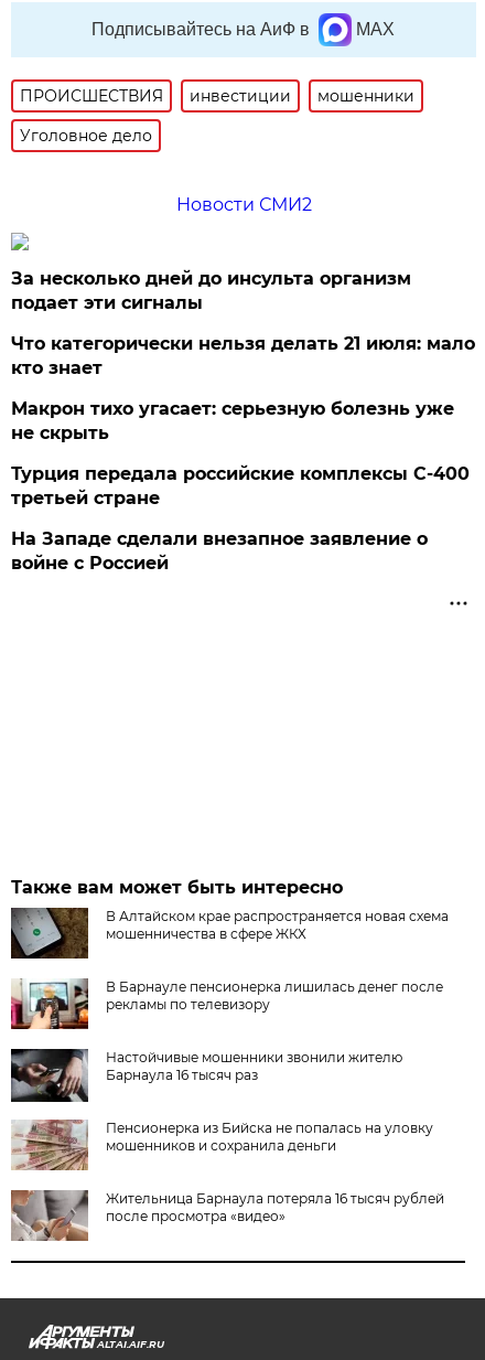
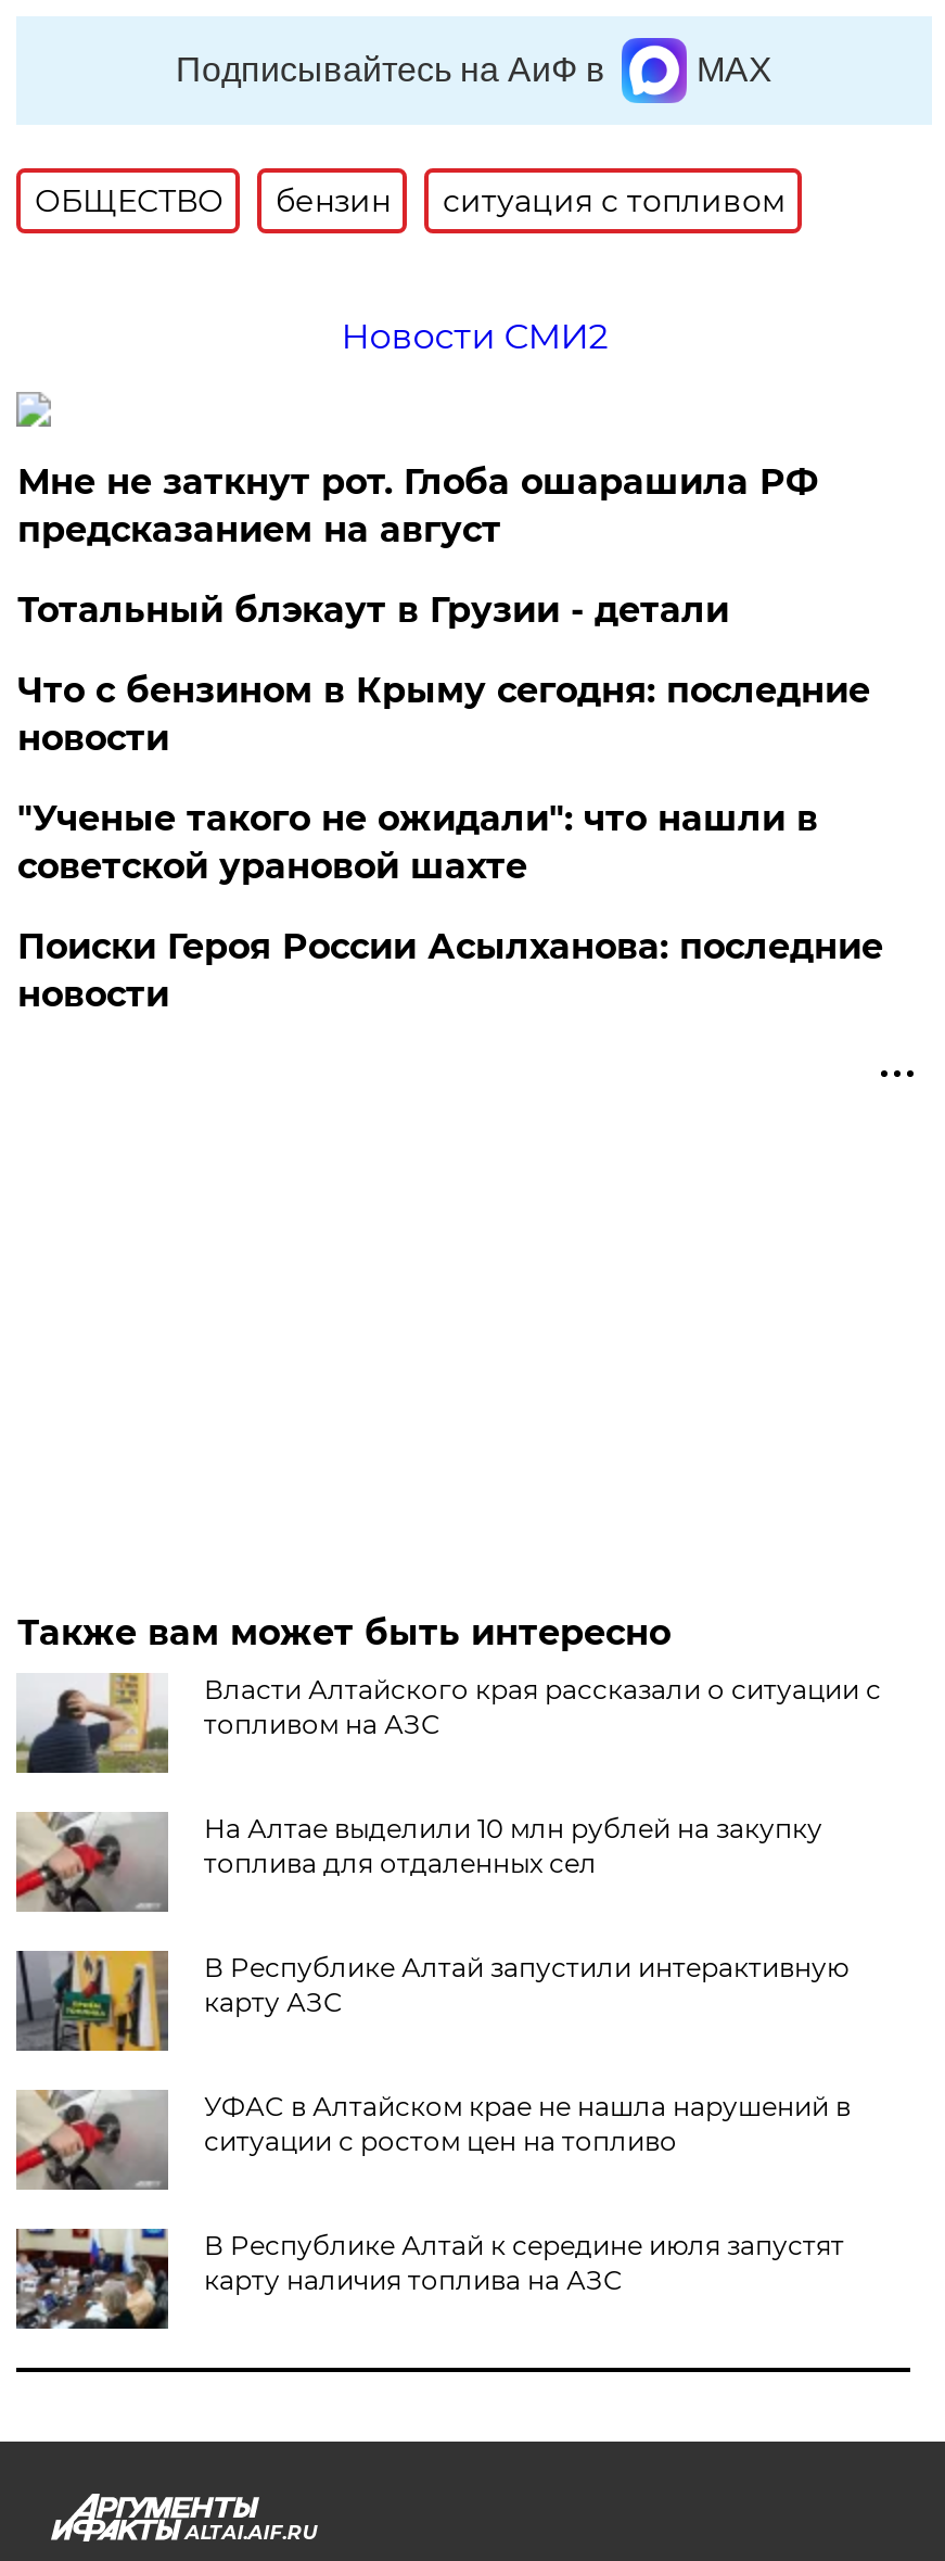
[20,86,415,146] ПРОИСШЕСТВИЯ | инвестиции | мошенники | Уголовное дело -> [35,181,785,220] ОБЩЕСТВО | бензин | ситуация с топливом
[11,268,412,313] За несколько дней до инсульта организм | подает эти сигналы -> [17,461,818,550] Мне не заткнут рот. Глоба ошарашила РФ | предсказанием на август
[11,333,476,378] Что категорически нельзя делать 21 июля: мало | кто знает -> [17,589,729,631] Тотальный блэкаут в Грузии - детали
[11,398,455,443] Макрон тихо угасает: серьезную болезнь уже | не скрыть -> [17,670,870,759] Что с бензином в Крыму сегодня: последние | новости
[11,463,470,508] Турция передала российские комплексы С-400 | третьей стране -> [17,798,818,887] "Ученые такого не ожидали": что нашли в | советской урановой шахте
[11,528,428,574] На Западе сделали внезапное заявление о | войне с Россией -> [17,926,883,1015] Поиски Героя России Асылханова: последние | новости
[10,907,449,960] [image] | В Алтайском крае распространяется новая схема | мошенничества в сфере ЖКХ -> [14,1671,881,1775] [image] | Власти Алтайского края рассказали о ситуации с | топливом на АЗС
[11,978,444,1030] [image] | В Барнауле пенсионерка лишилась денег после | рекламы по телевизору -> [16,1810,822,1914] [image] | На Алтае выделили 10 млн рублей на закупку | топлива для отдаленных сел
[10,1048,403,1103] [image] | Настойчивые мошенники звонили жителю | Барнаула 16 тысяч раз -> [14,1949,848,2055] [image] | В Республике Алтай запустили интерактивную | карту АЗС
[11,1120,434,1171] [image] | Пенсионерка из Бийска не попалась на уловку | мошенников и сохранила деньги -> [14,2090,850,2192] [image] | УФАС в Алтайском крае не нашла нарушений в | ситуации с ростом цен на топливо
[10,1189,445,1242] [image] | Жительница Барнаула потеряла 16 тысяч рублей | после просмотра «видео» -> [14,2227,844,2331] [image] | В Республике Алтай к середине июля запустят | карту наличия топлива на АЗС

